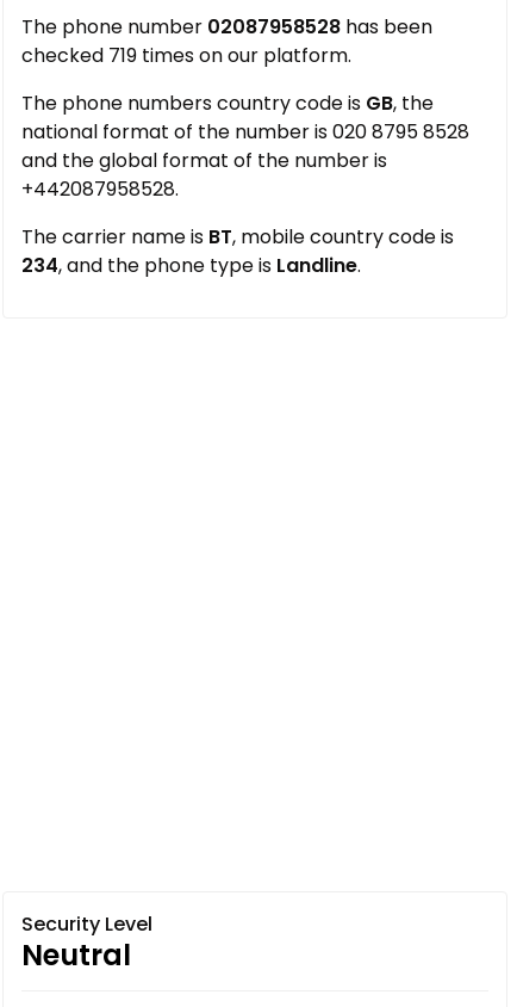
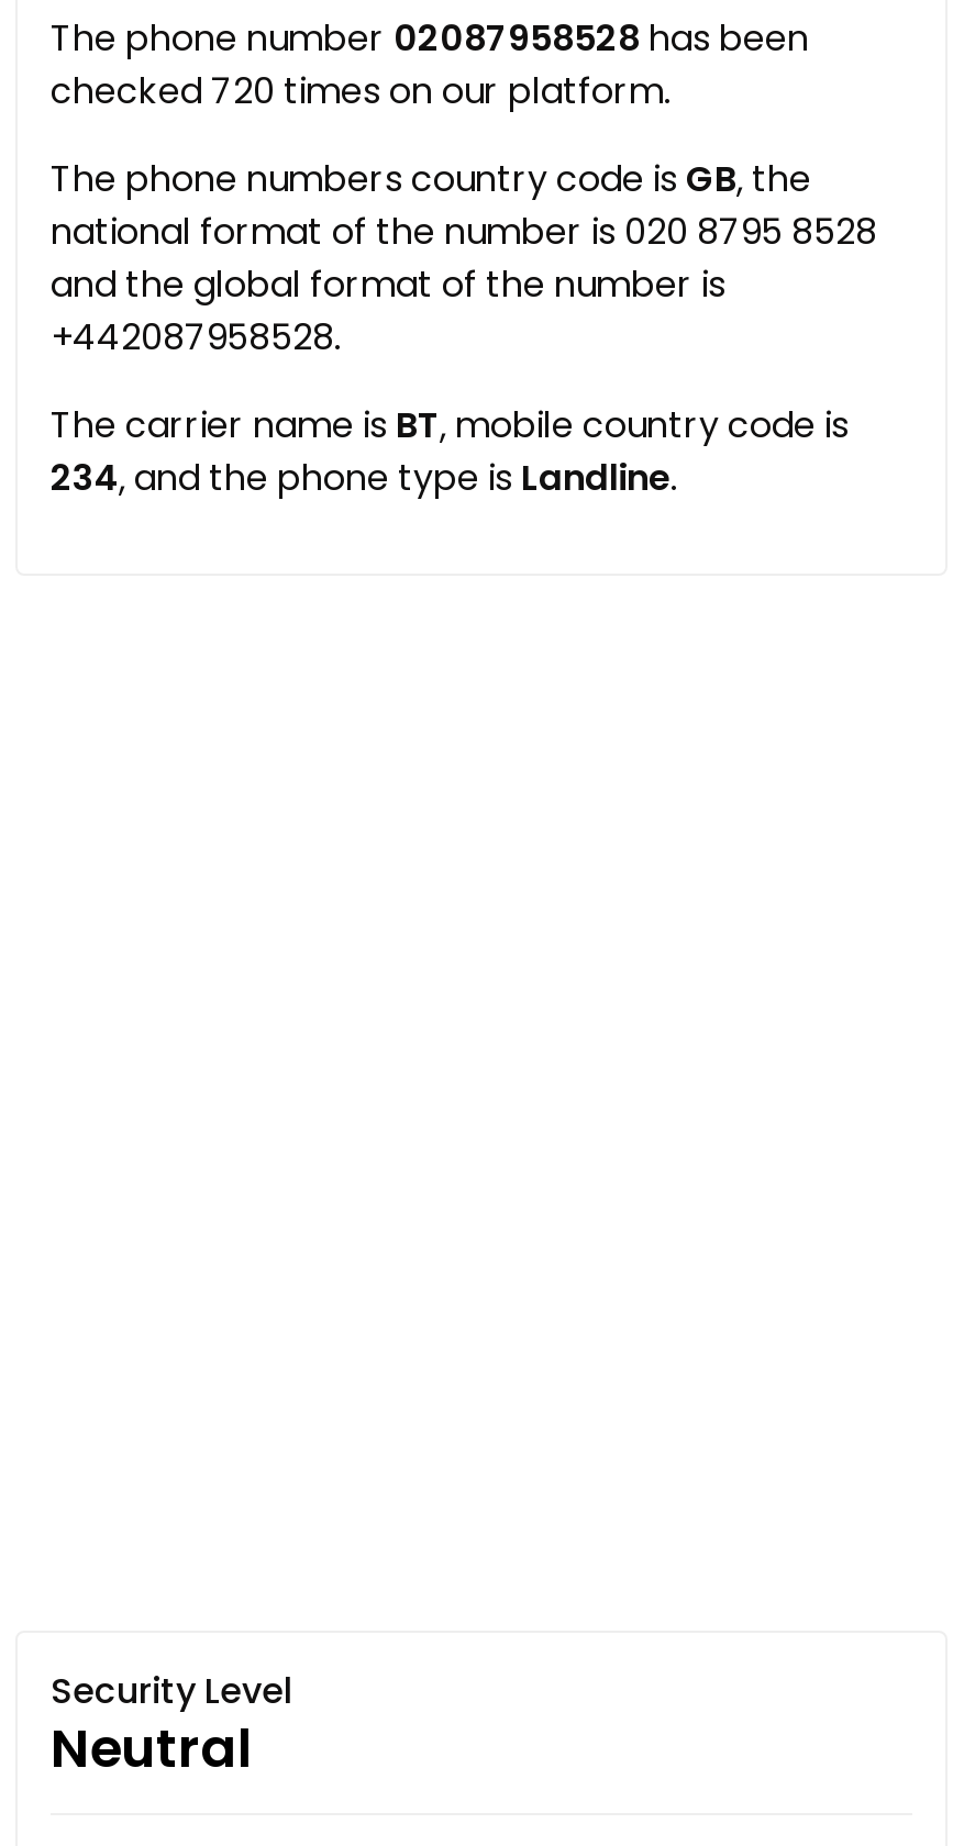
[21,42,351,69] checked 719 times on our platform. -> [51,66,671,116] checked 720 times on our platform.

